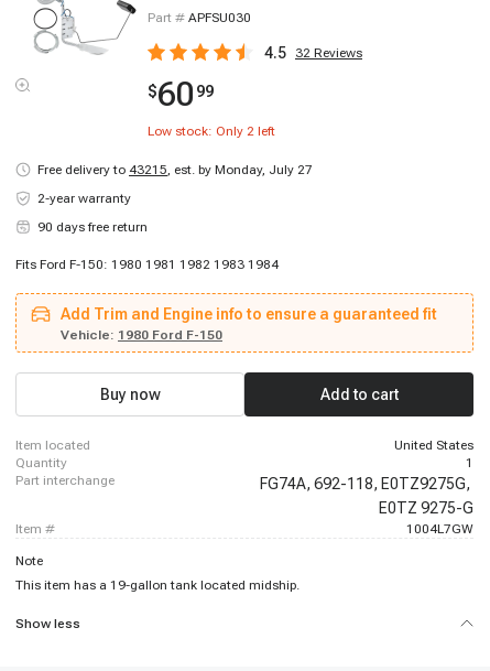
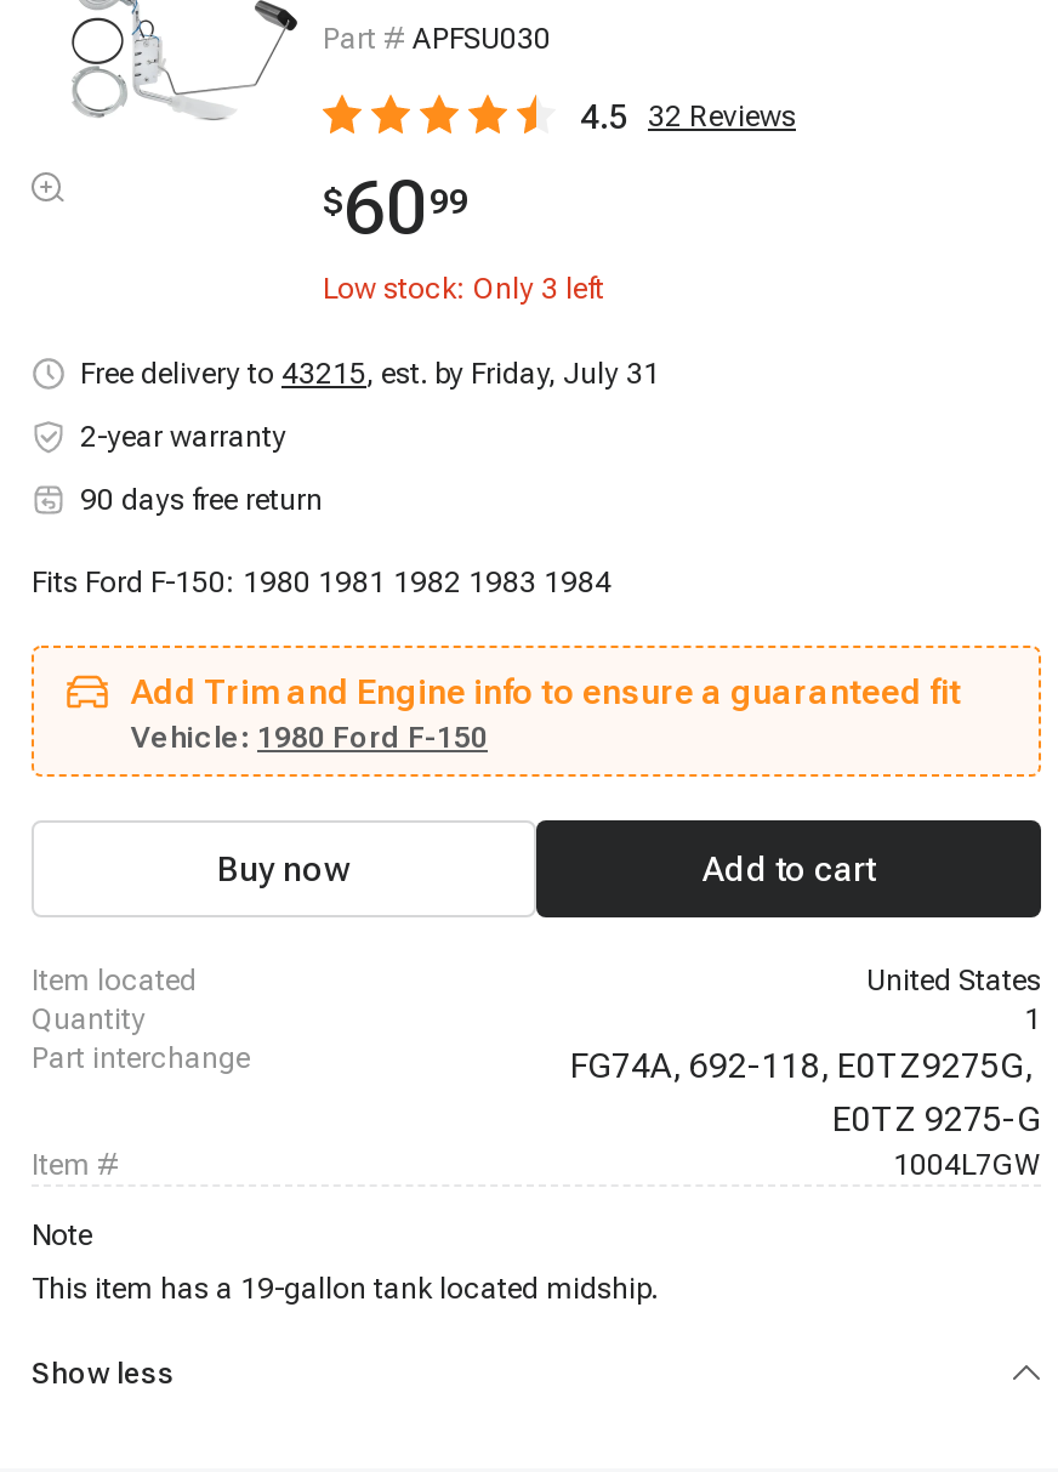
[148,123,275,139] Low stock: Only 2 left -> [323,272,604,306] Low stock: Only 3 left
[37,162,313,177] Free delivery to 43215, est. by Monday, July 27 -> [80,357,660,391] Free delivery to 43215, est. by Friday, July 31

